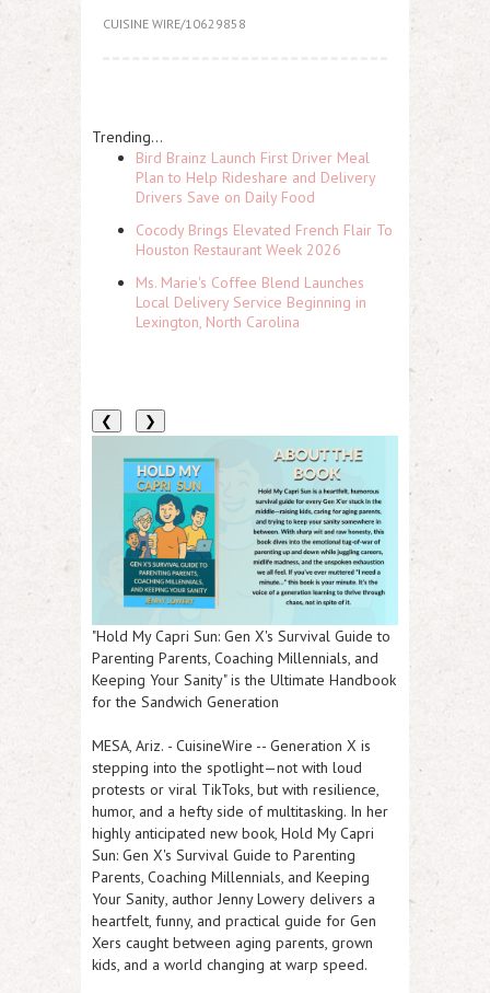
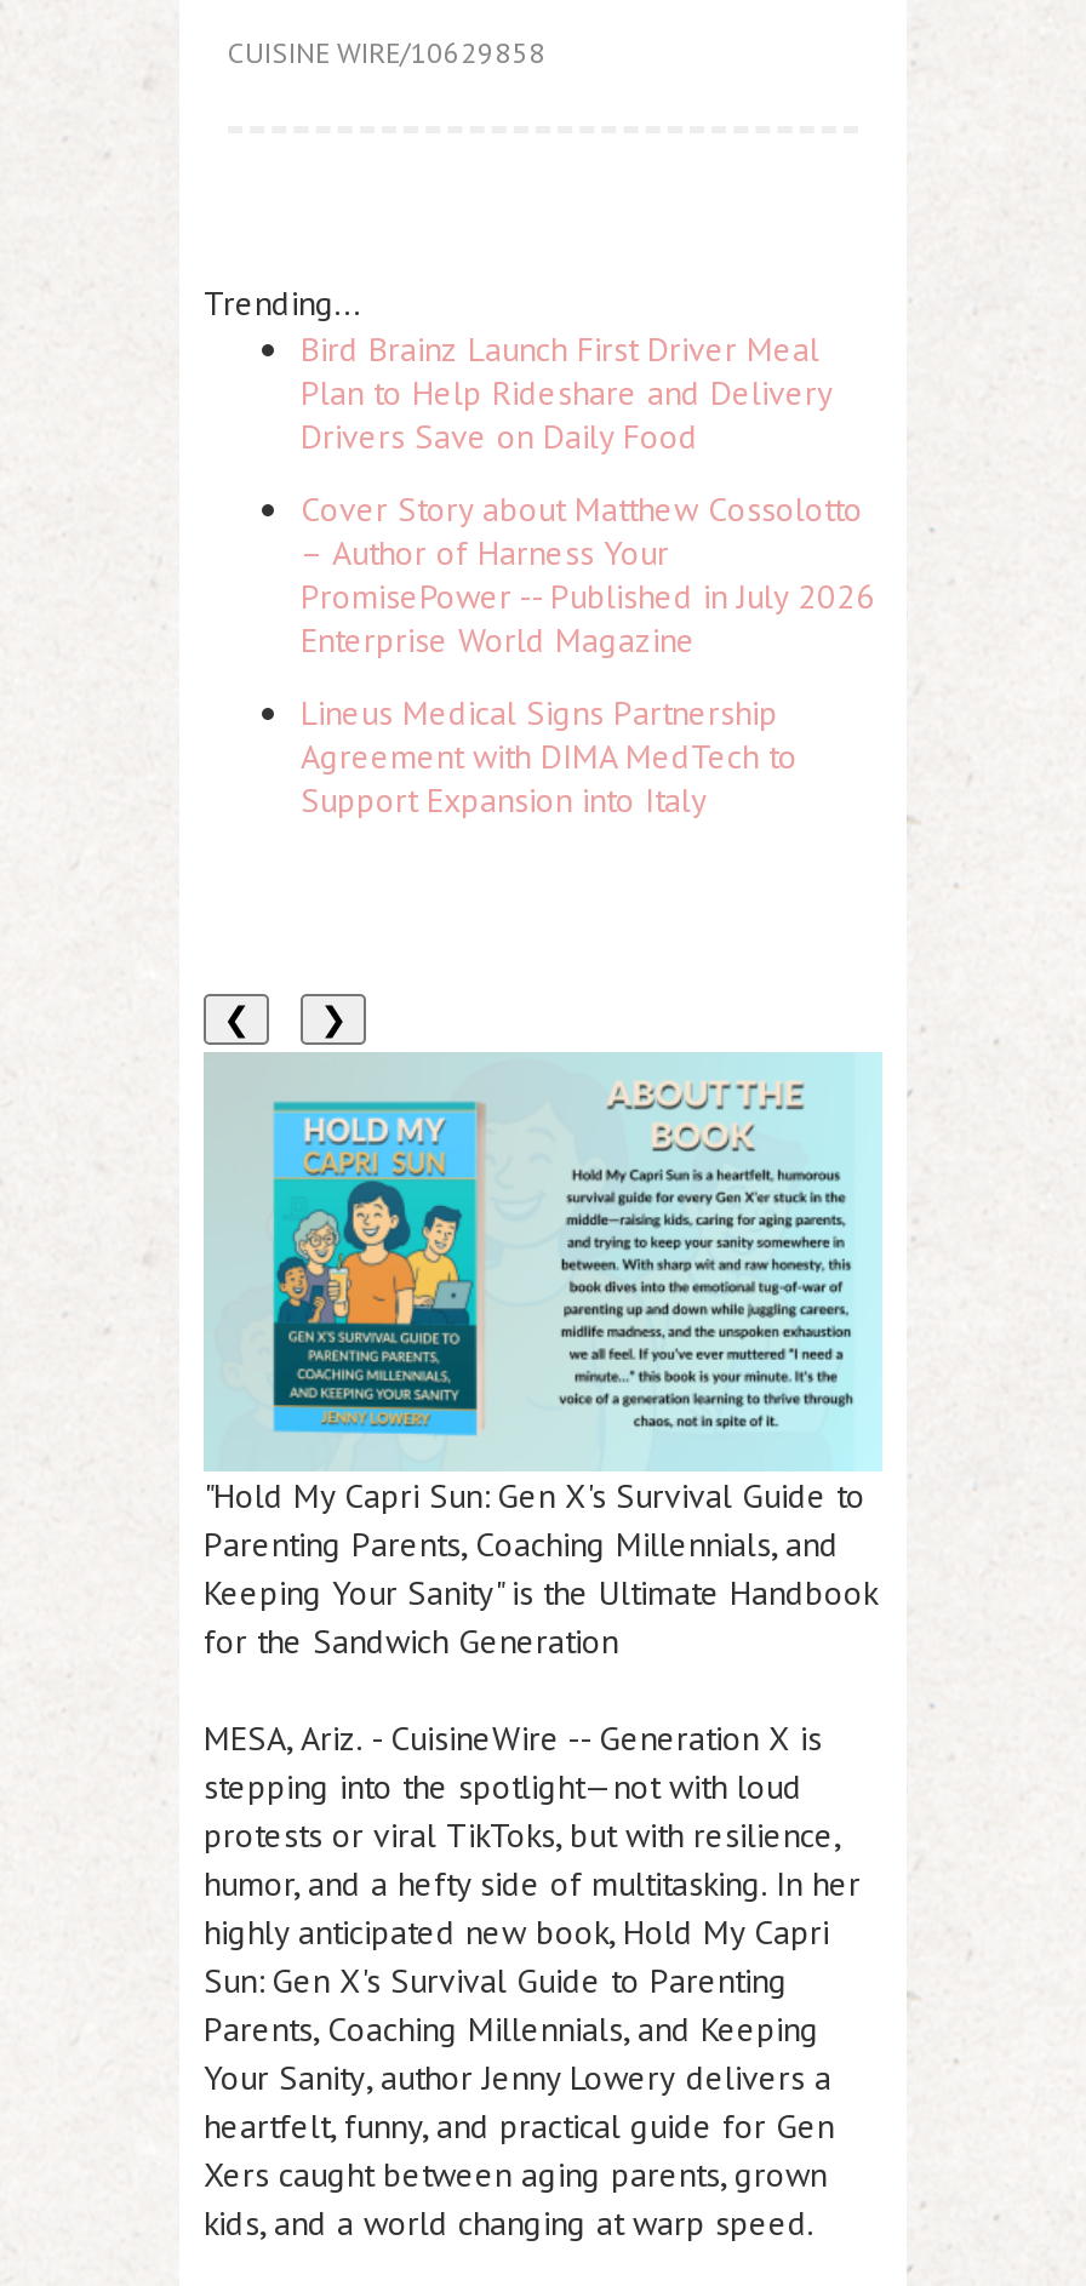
[136,220,393,259] Cocody Brings Elevated French Flair To | Houston Restaurant Week 2026 -> [301,487,875,662] Cover Story about Matthew Cossolotto | – Author of Harness Your | PromisePower -- Published in July 2026 | Enterprise World Magazine
[136,273,366,332] Ms. Marie's Coffee Blend Launches | Local Delivery Service Beginning in | Lexington, North Carolina -> [301,691,798,822] Lineus Medical Signs Partnership | Agreement with DIMA MedTech to | Support Expansion into Italy

